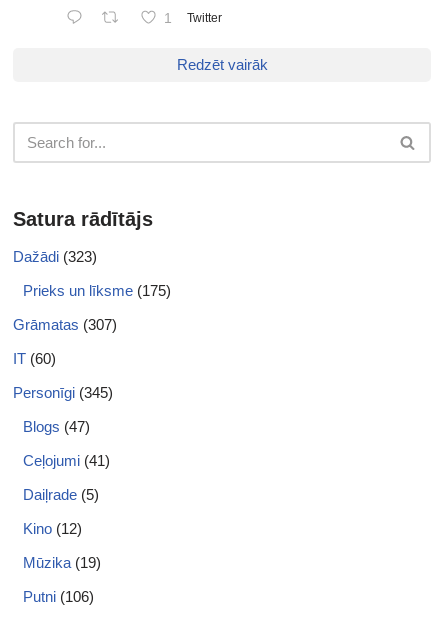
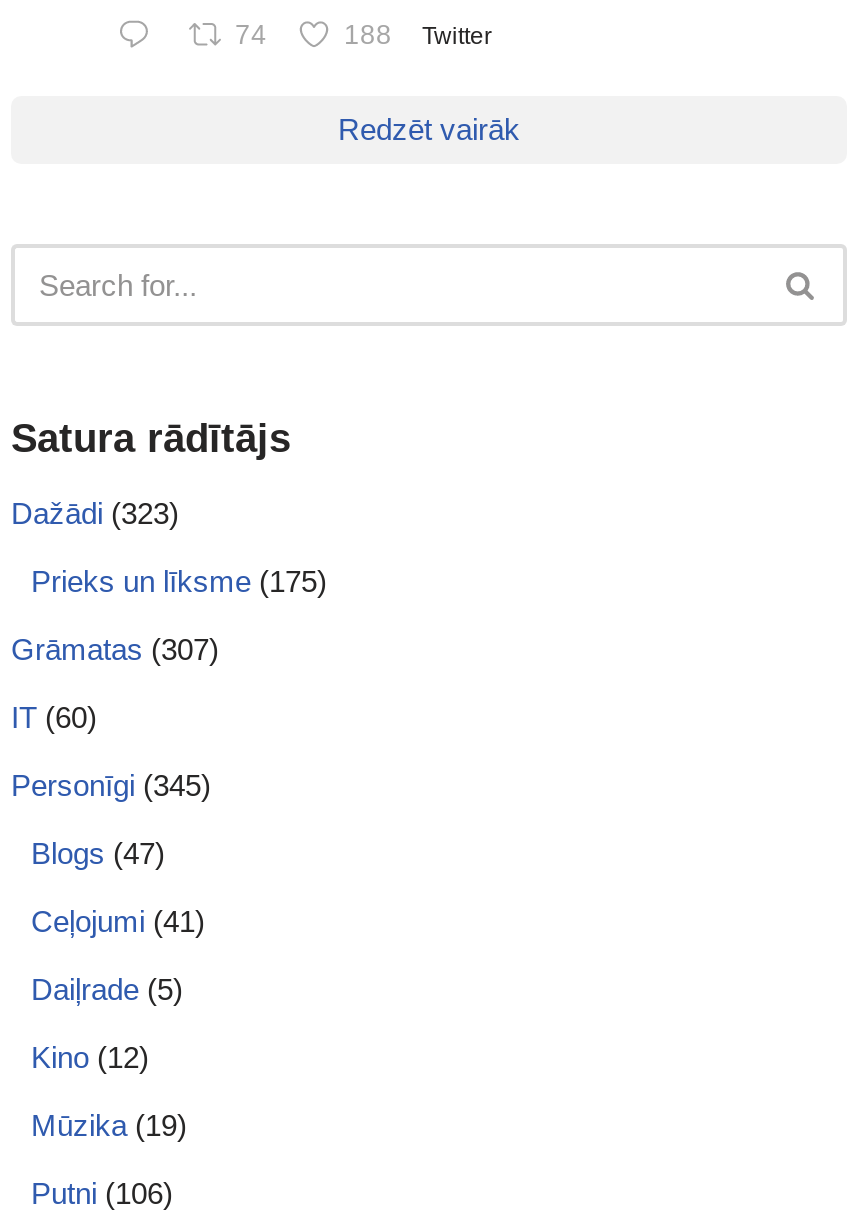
[163,11,171,26] 1 -> [235,21,392,51] 74 | 188

